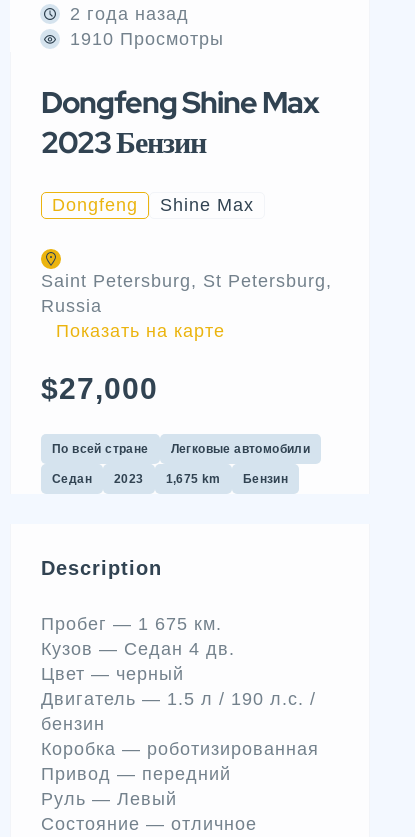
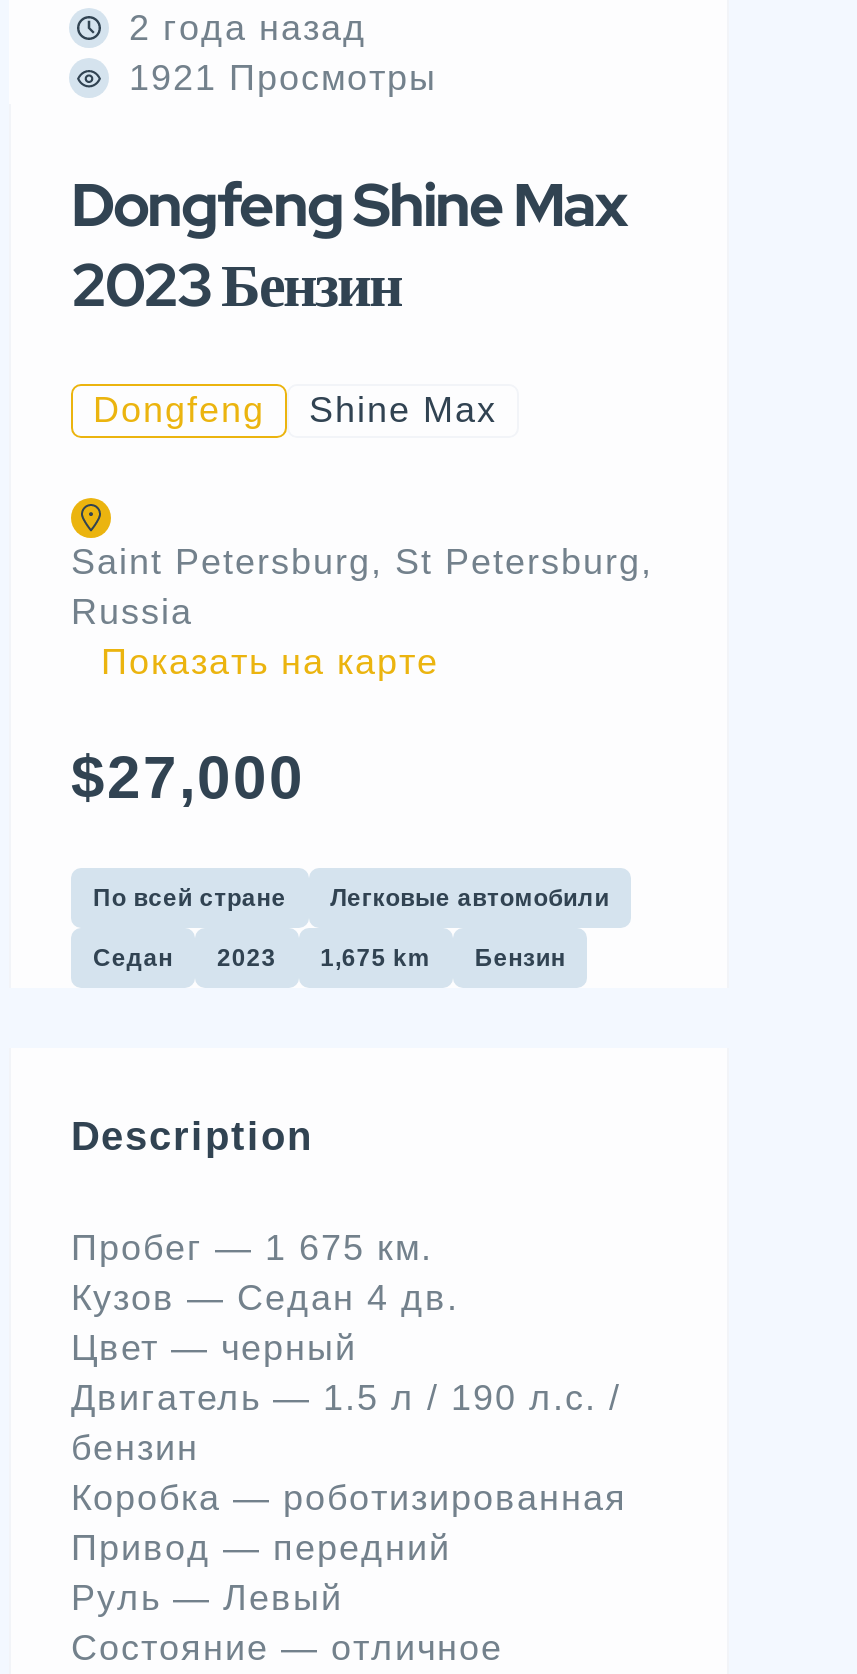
[70,29,224,49] 1910 Просмотры -> [129,58,437,98] 1921 Просмотры

